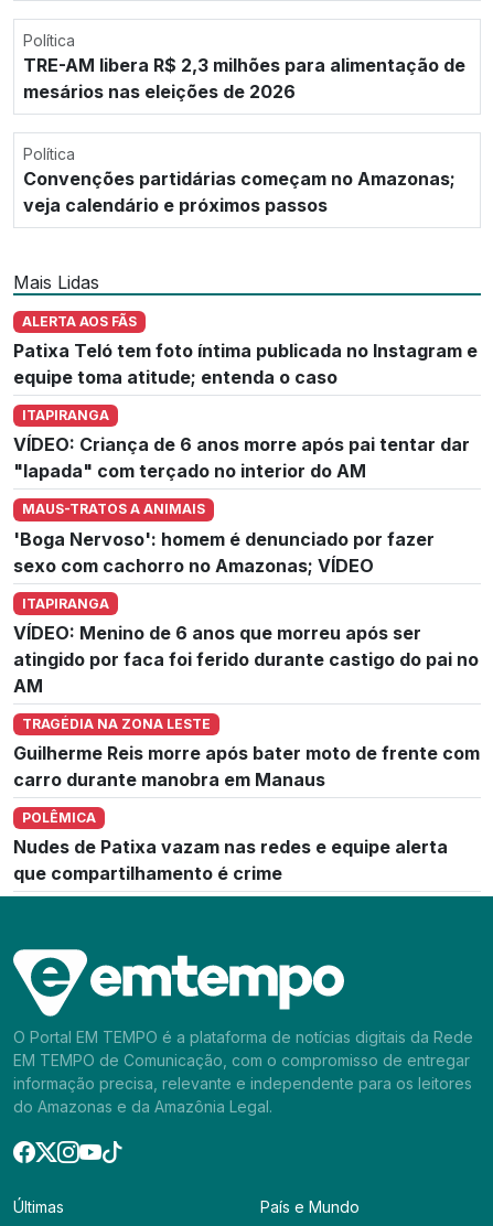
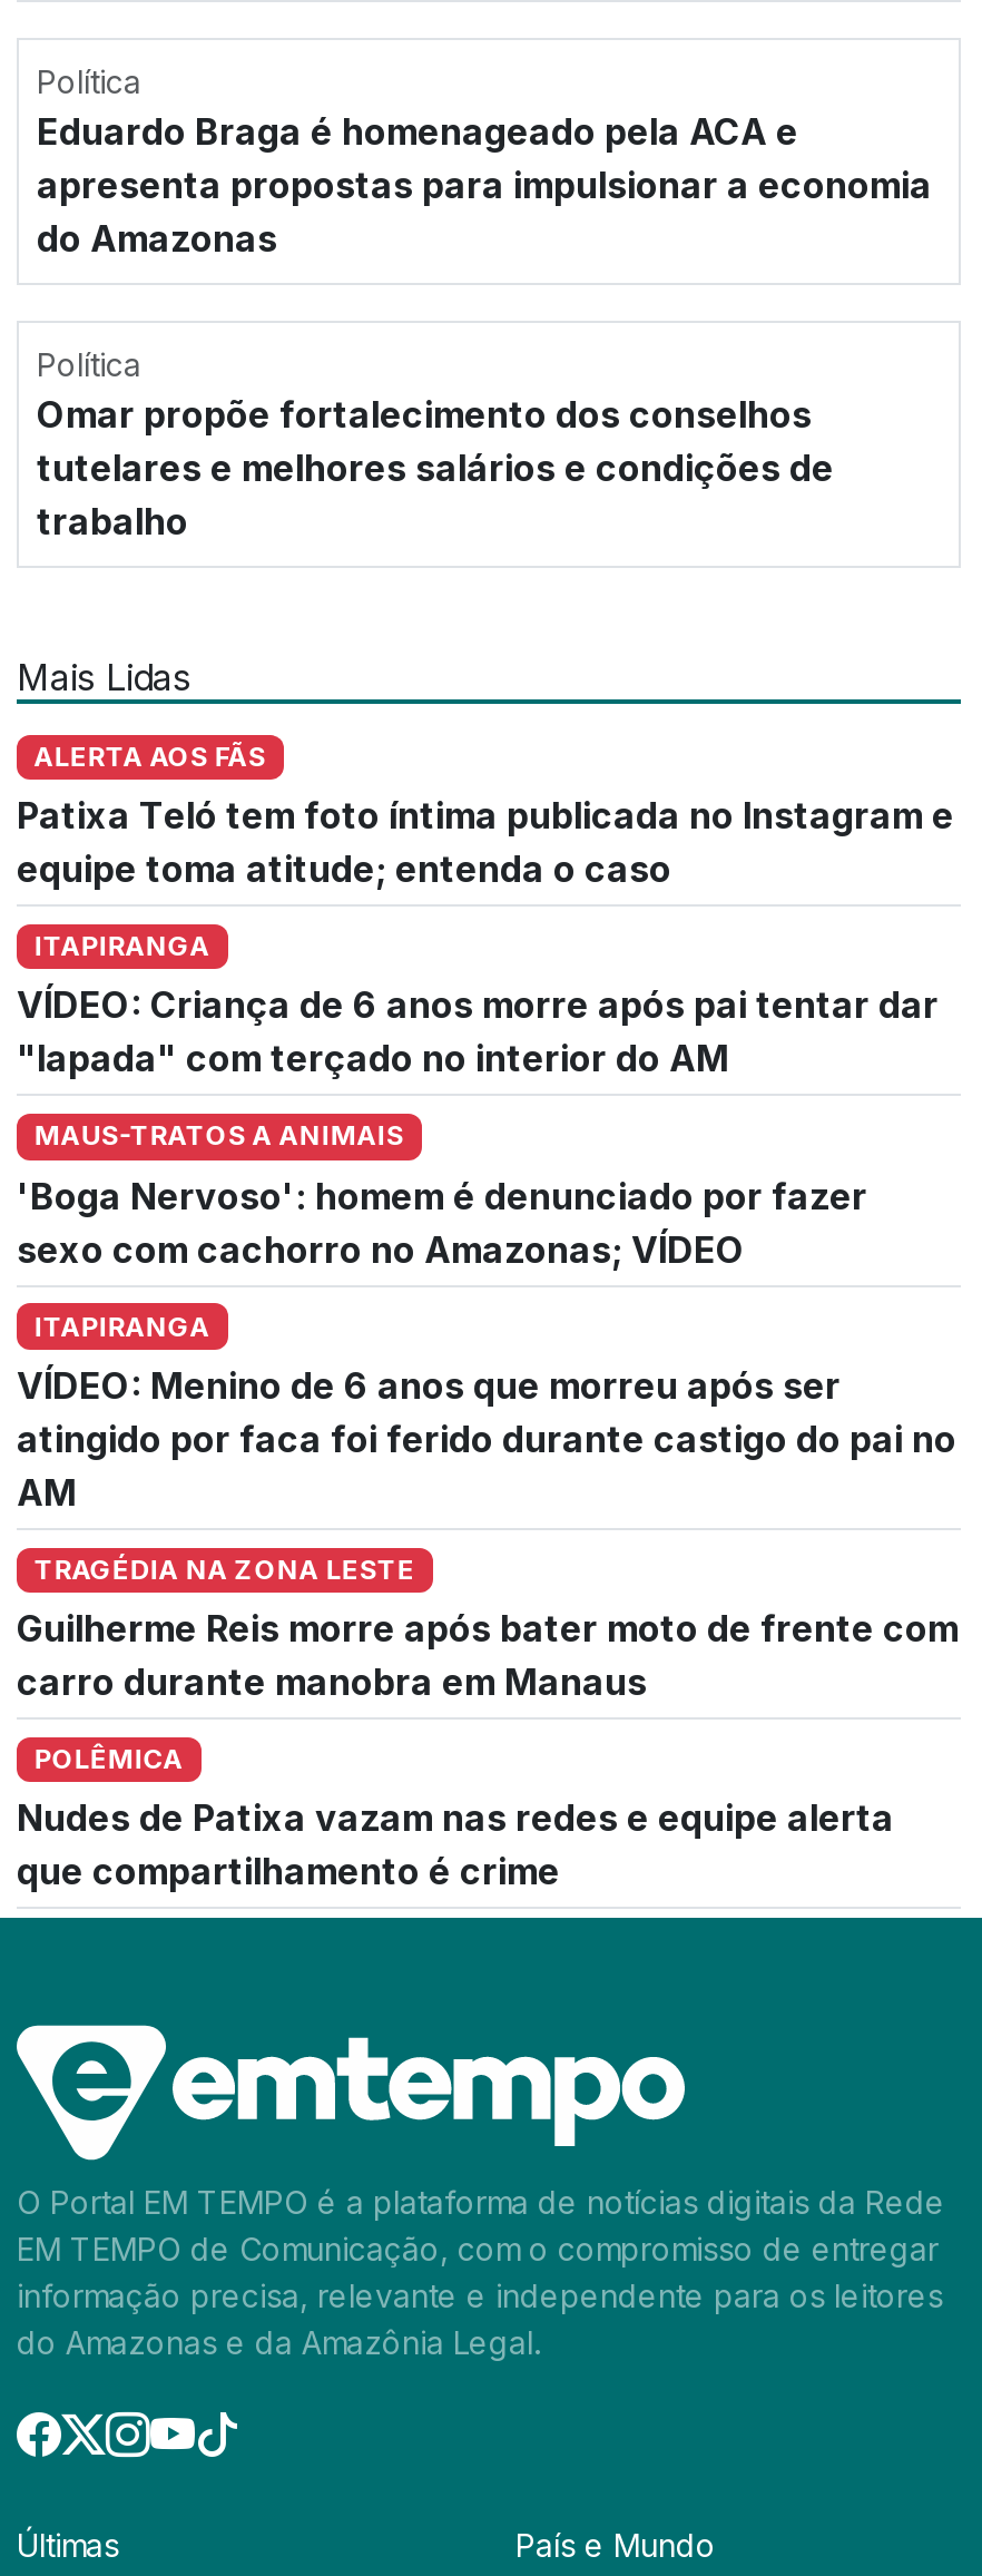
[23,54,465,103] TRE-AM libera R$ 2,3 milhões para alimentação de | mesários nas eleições de 2026 -> [37,109,932,261] Eduardo Braga é homenageado pela ACA e | apresenta propostas para impulsionar a economia | do Amazonas
[23,168,456,216] Convenções partidárias começam no Amazonas; | veja calendário e próximos passos -> [37,392,834,544] Omar propõe fortalecimento dos conselhos | tutelares e melhores salários e condições de | trabalho

